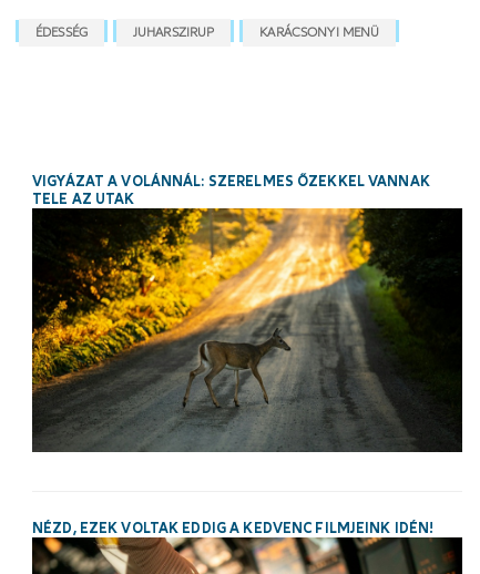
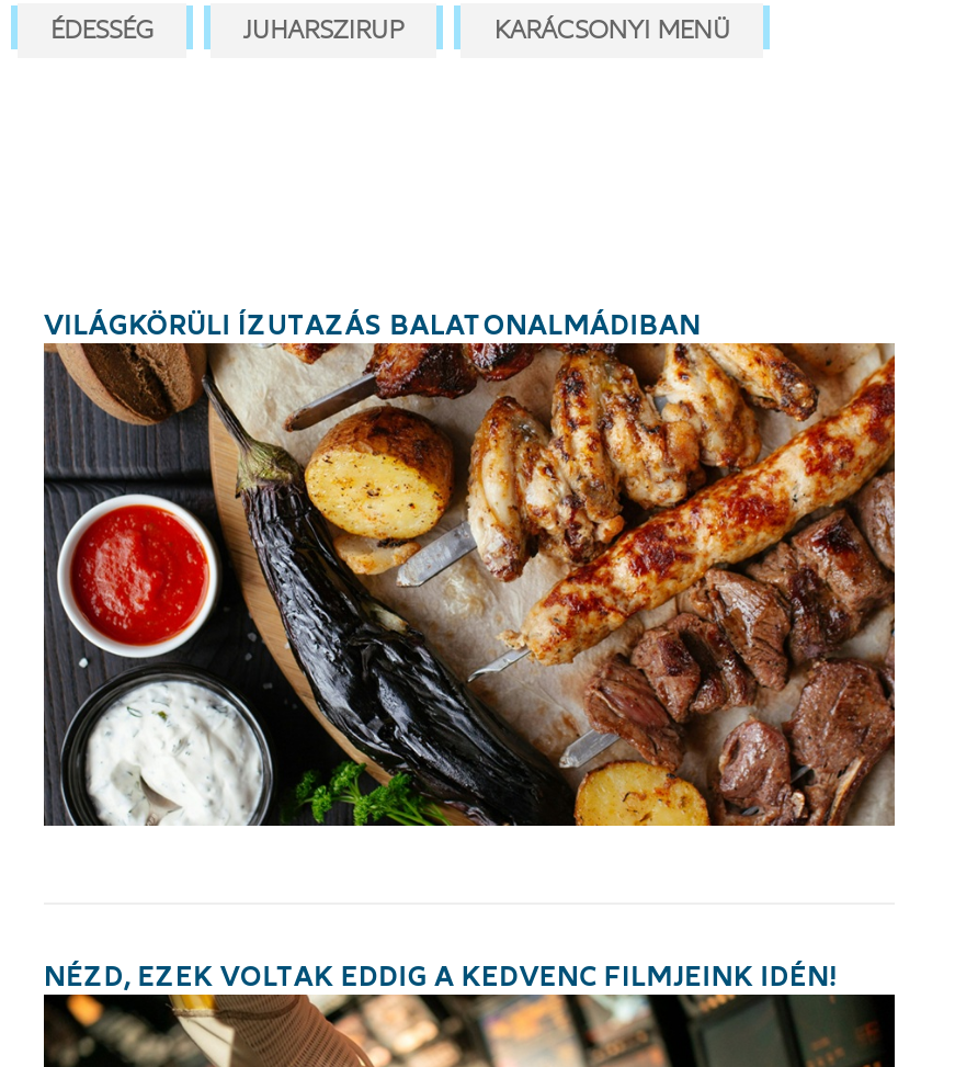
[31,173,463,453] [image] | VIGYÁZAT A VOLÁNNÁL: SZERELMES ŐZEKKEL VANNAK | TELE AZ UTAK -> [44,309,897,828] [image] | VILÁGKÖRÜLI ÍZUTAZÁS BALATONALMÁDIBAN

